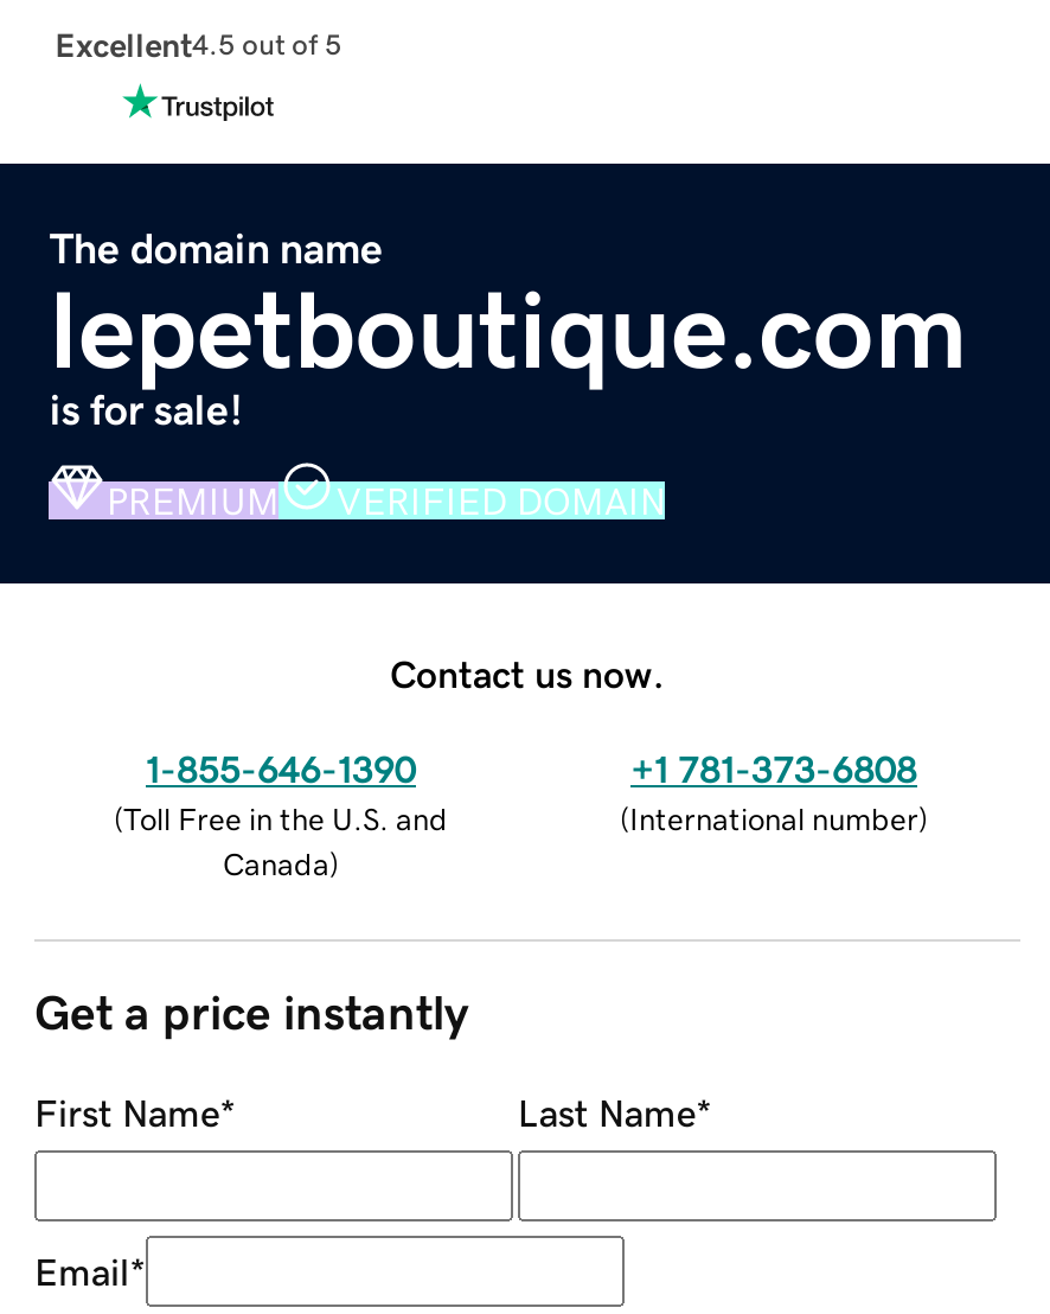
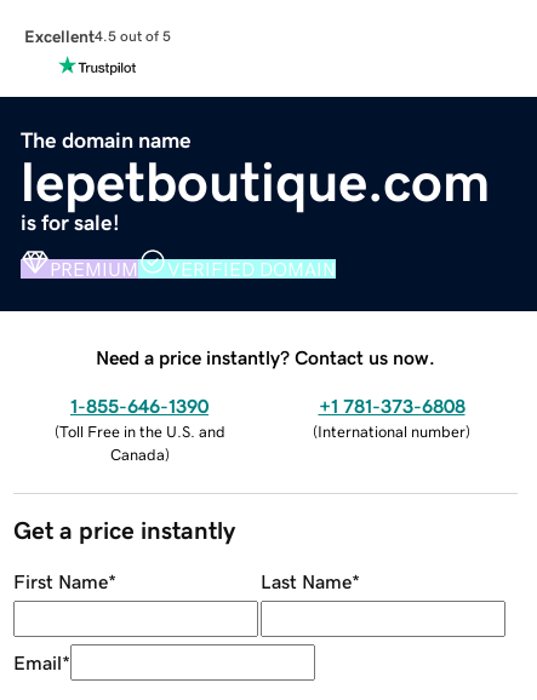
[390,654,665,692] Contact us now. -> [96,347,435,366] Need a price instantly? Contact us now.

